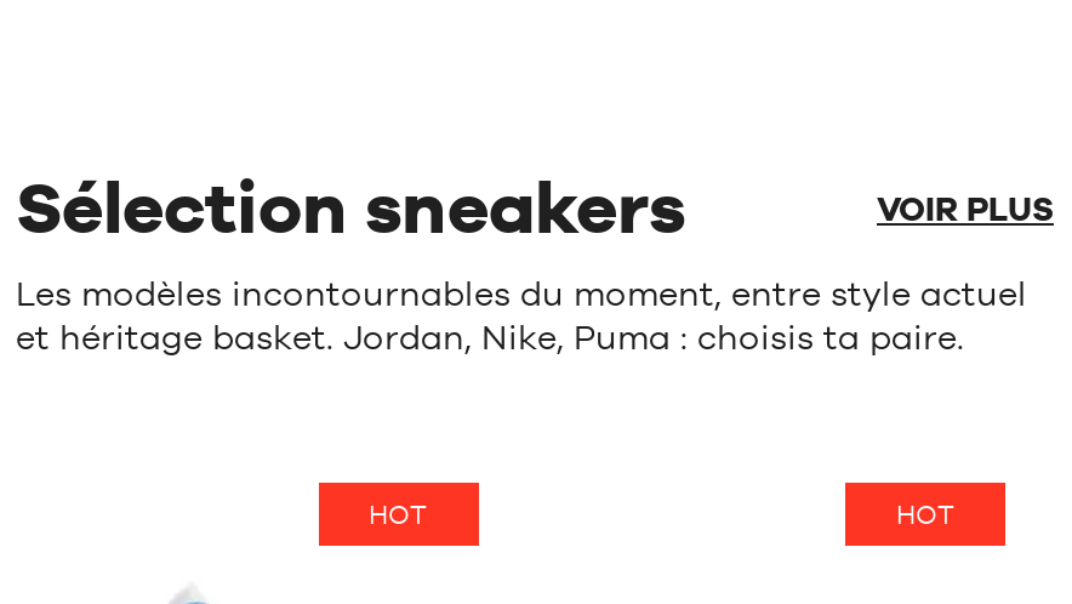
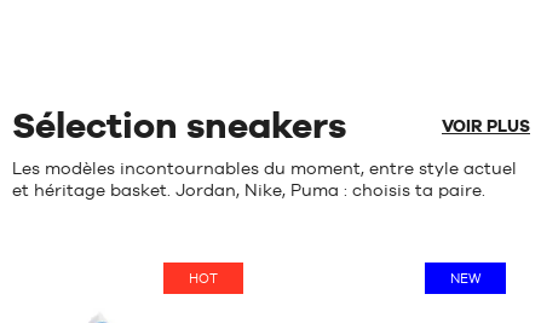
[896,500,954,529] HOT -> [450,271,480,285] NEW

